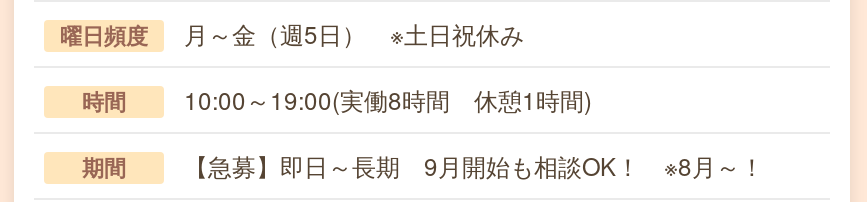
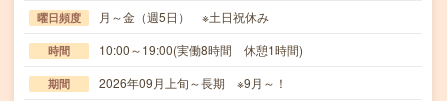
[184,148,764,182] 【急募】即日～長期 9月開始も相談OK！ ※8月～！ -> [99,74,287,91] 2026年09月上旬～長期 ※9月～！

